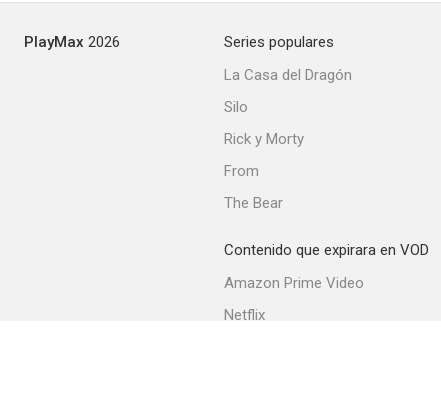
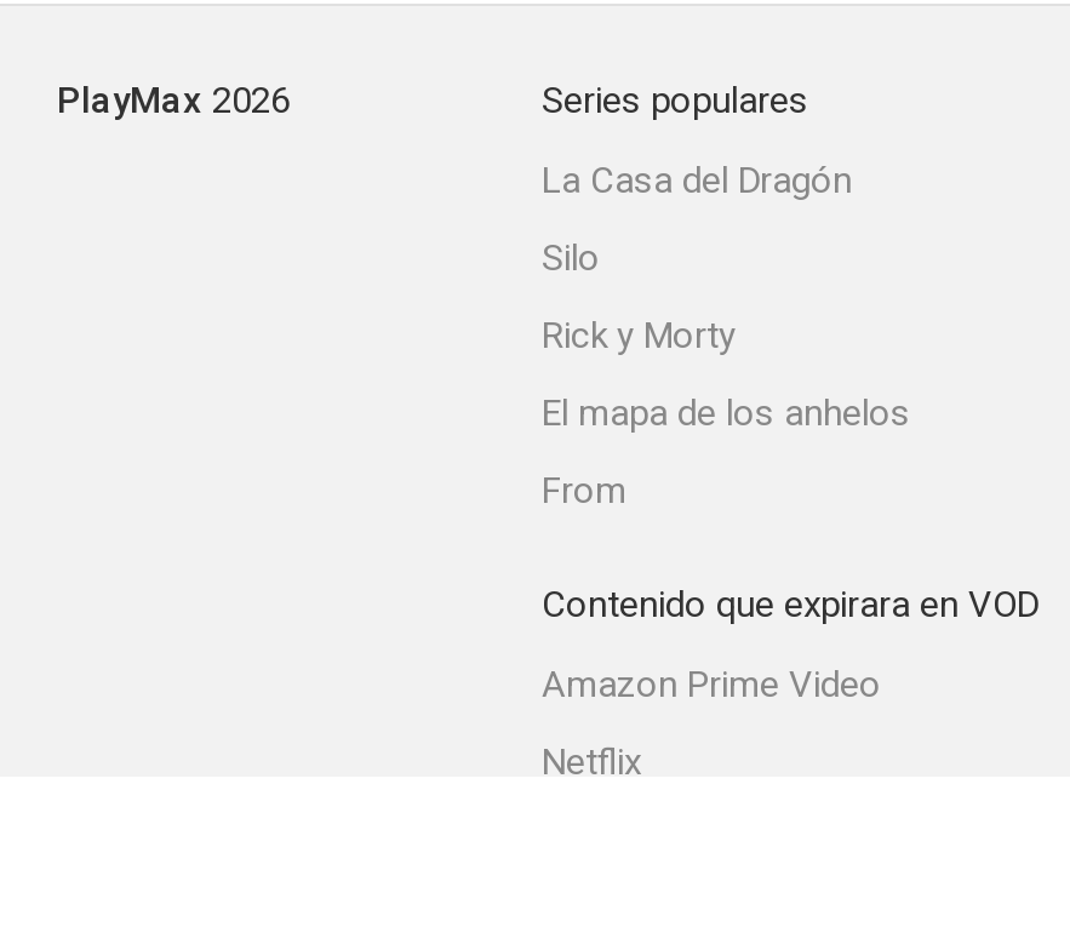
none -> [542,391,910,435] El mapa de los anhelos
moved [224,162,259,180] -> [542,469,626,513]: From
[224,194,283,212] The Bear -> none

